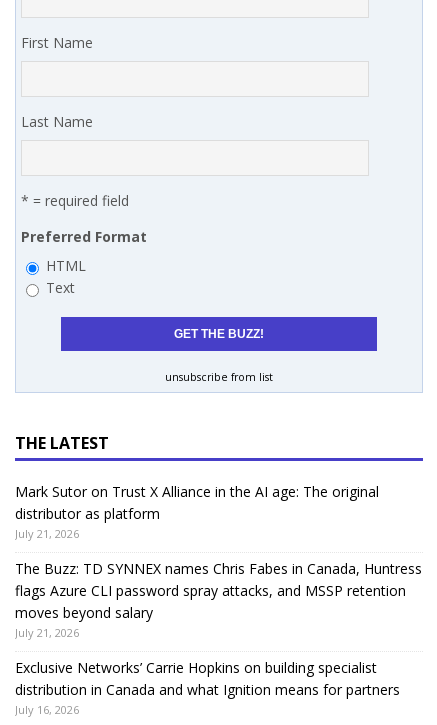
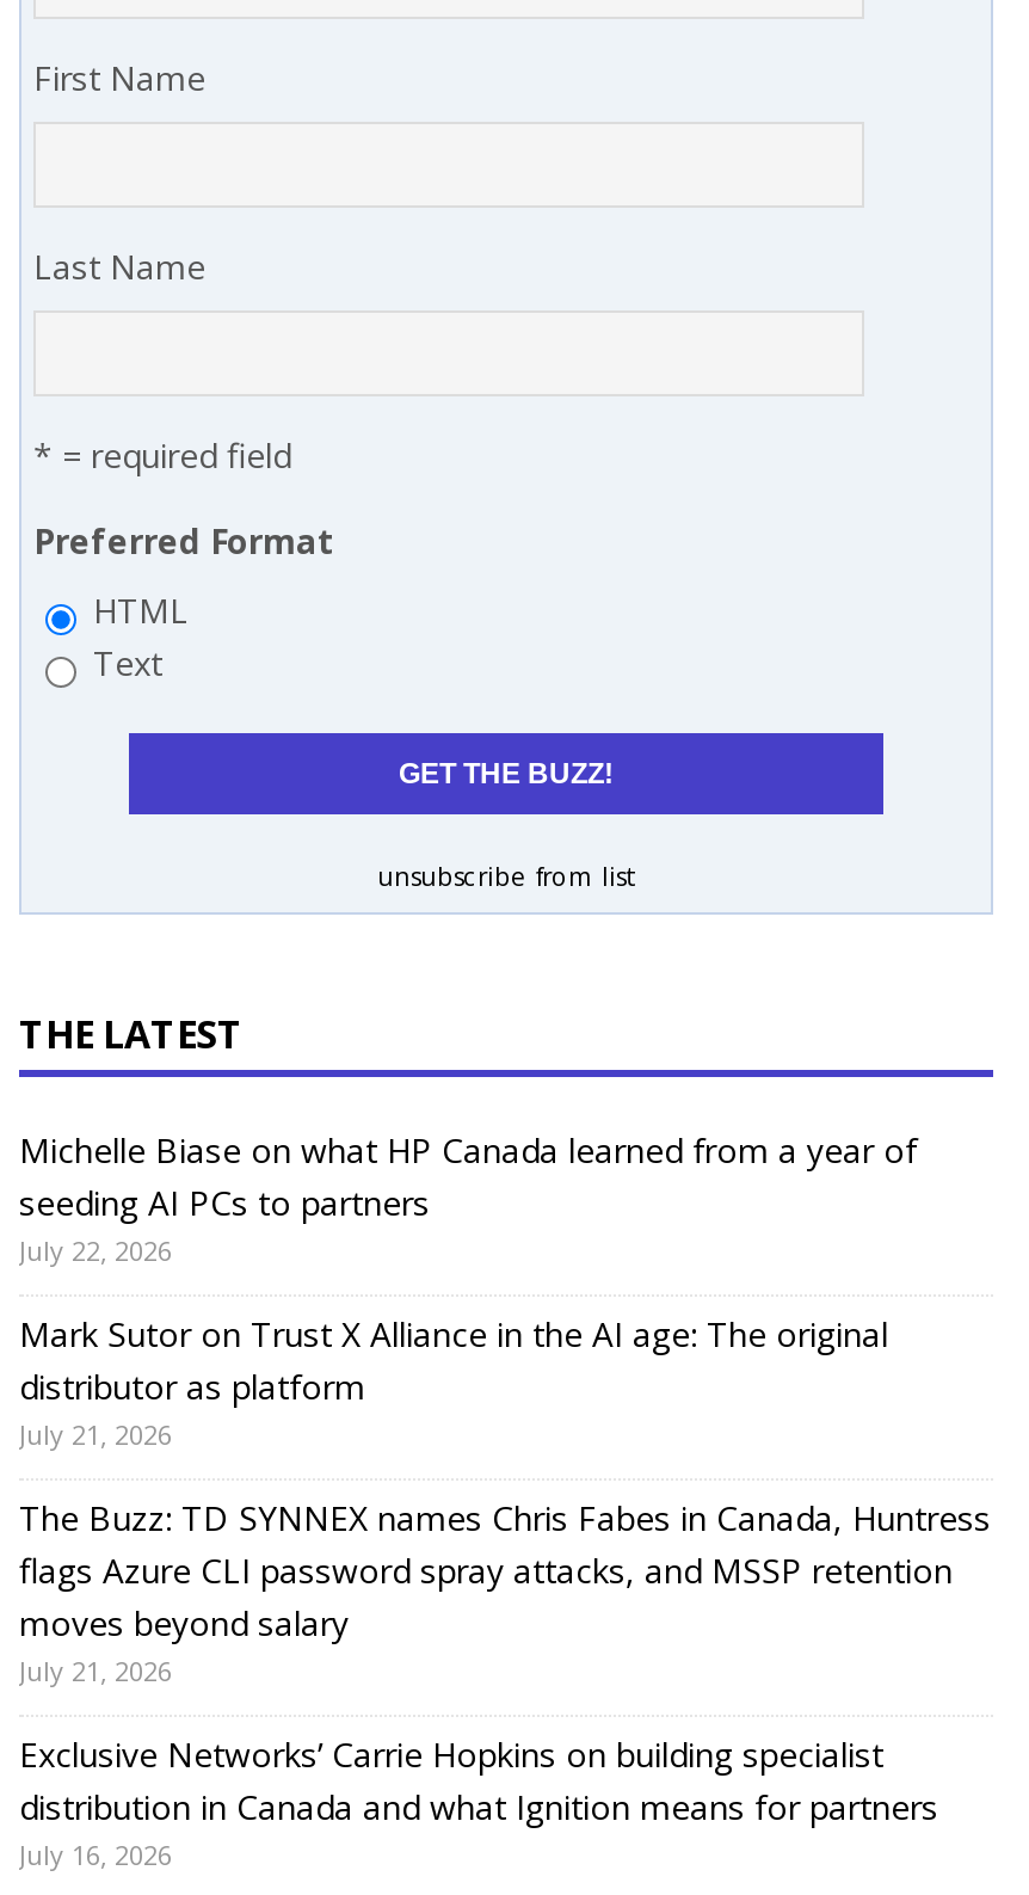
none -> [19,1127,917,1268] Michelle Biase on what HP Canada learned from a year of | seeding AI PCs to partners | July 22, 2026

